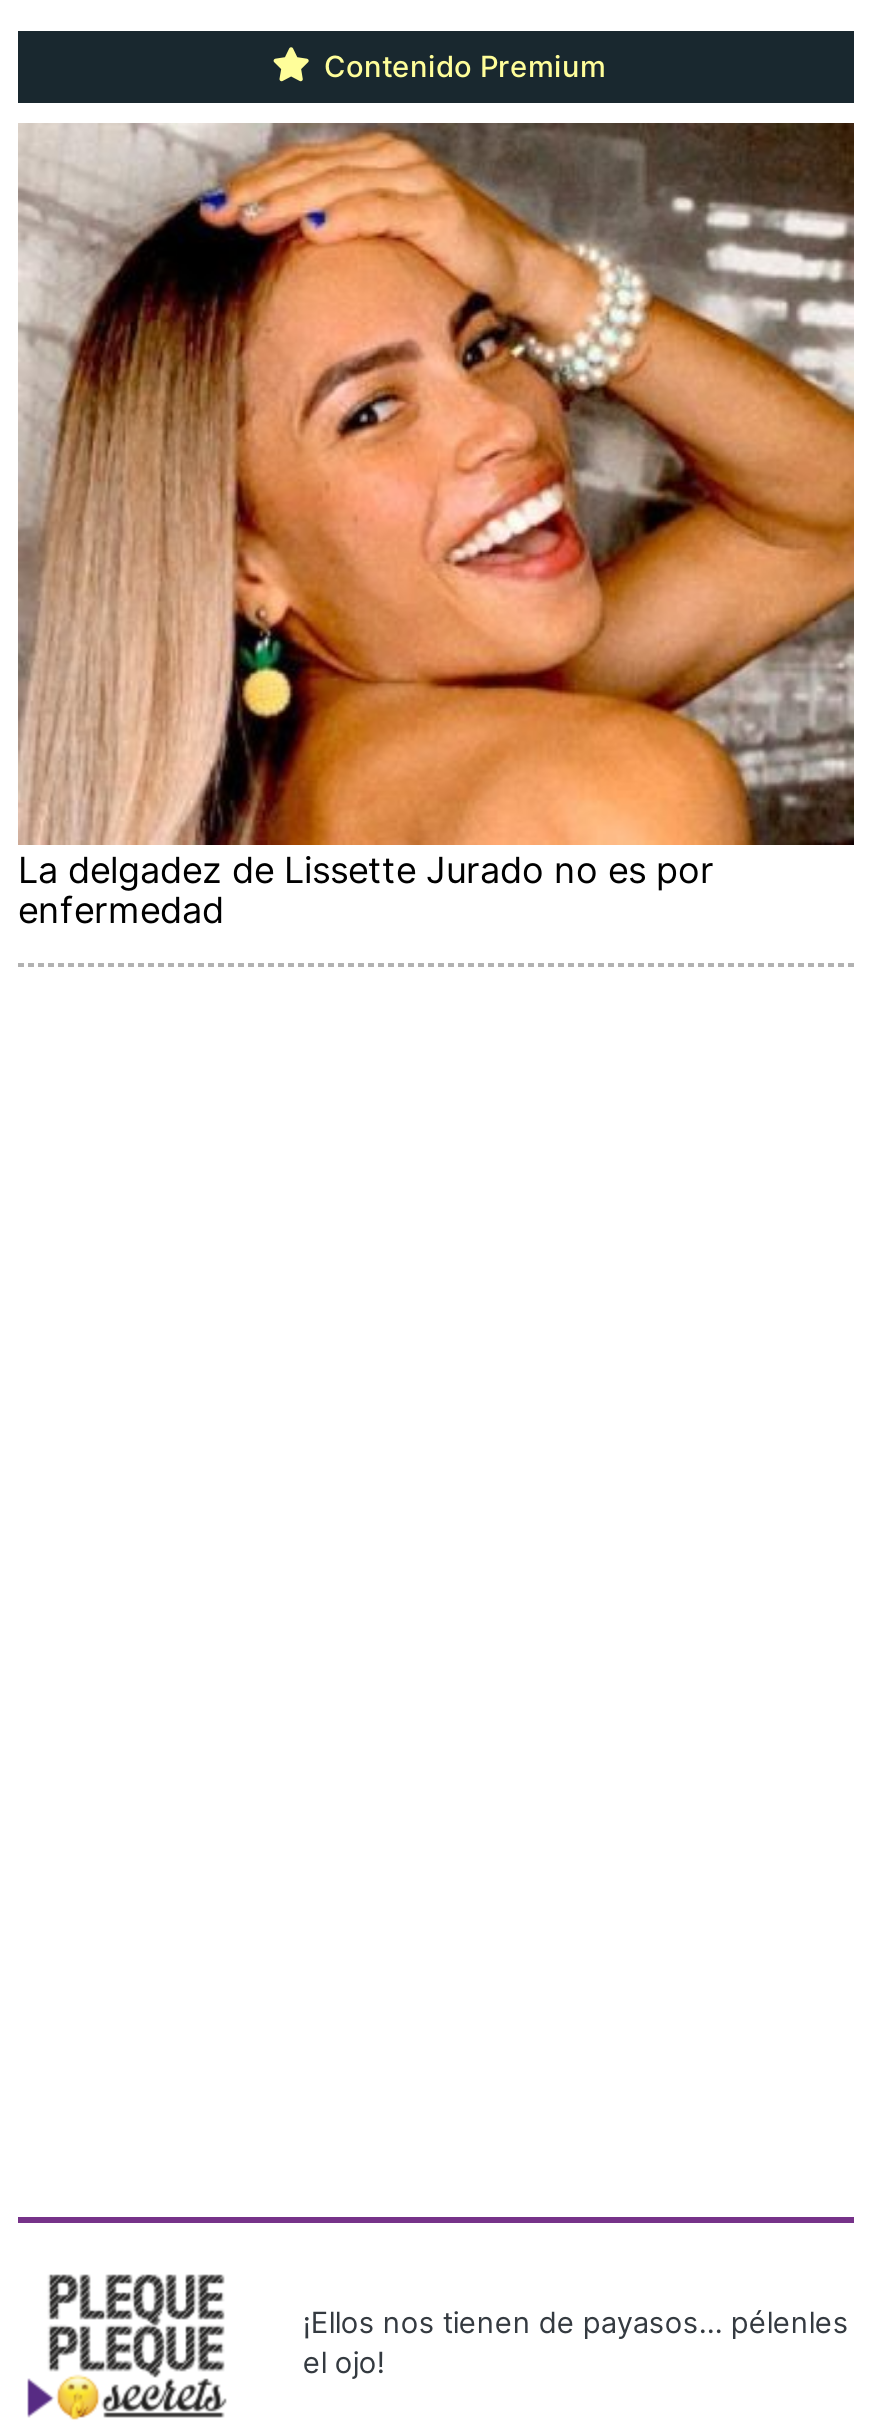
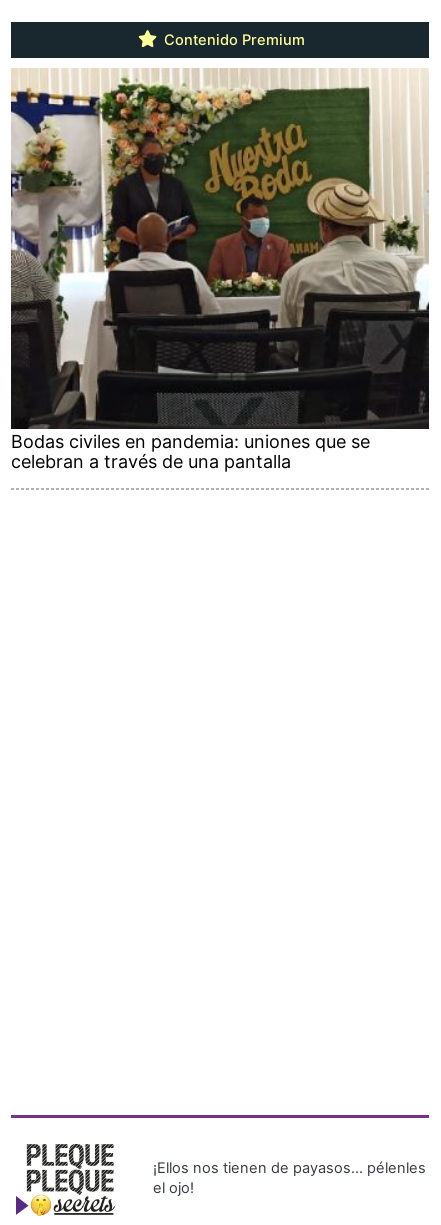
[16,121,856,932] [image] | La delgadez de Lissette Jurado no es por | enfermedad -> [10,68,430,472] [image] | Bodas civiles en pandemia: uniones que se | celebran a través de una pantalla

